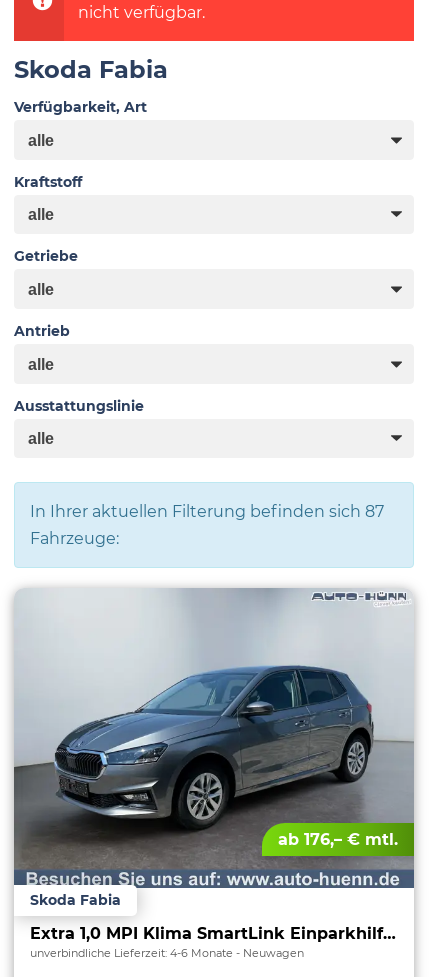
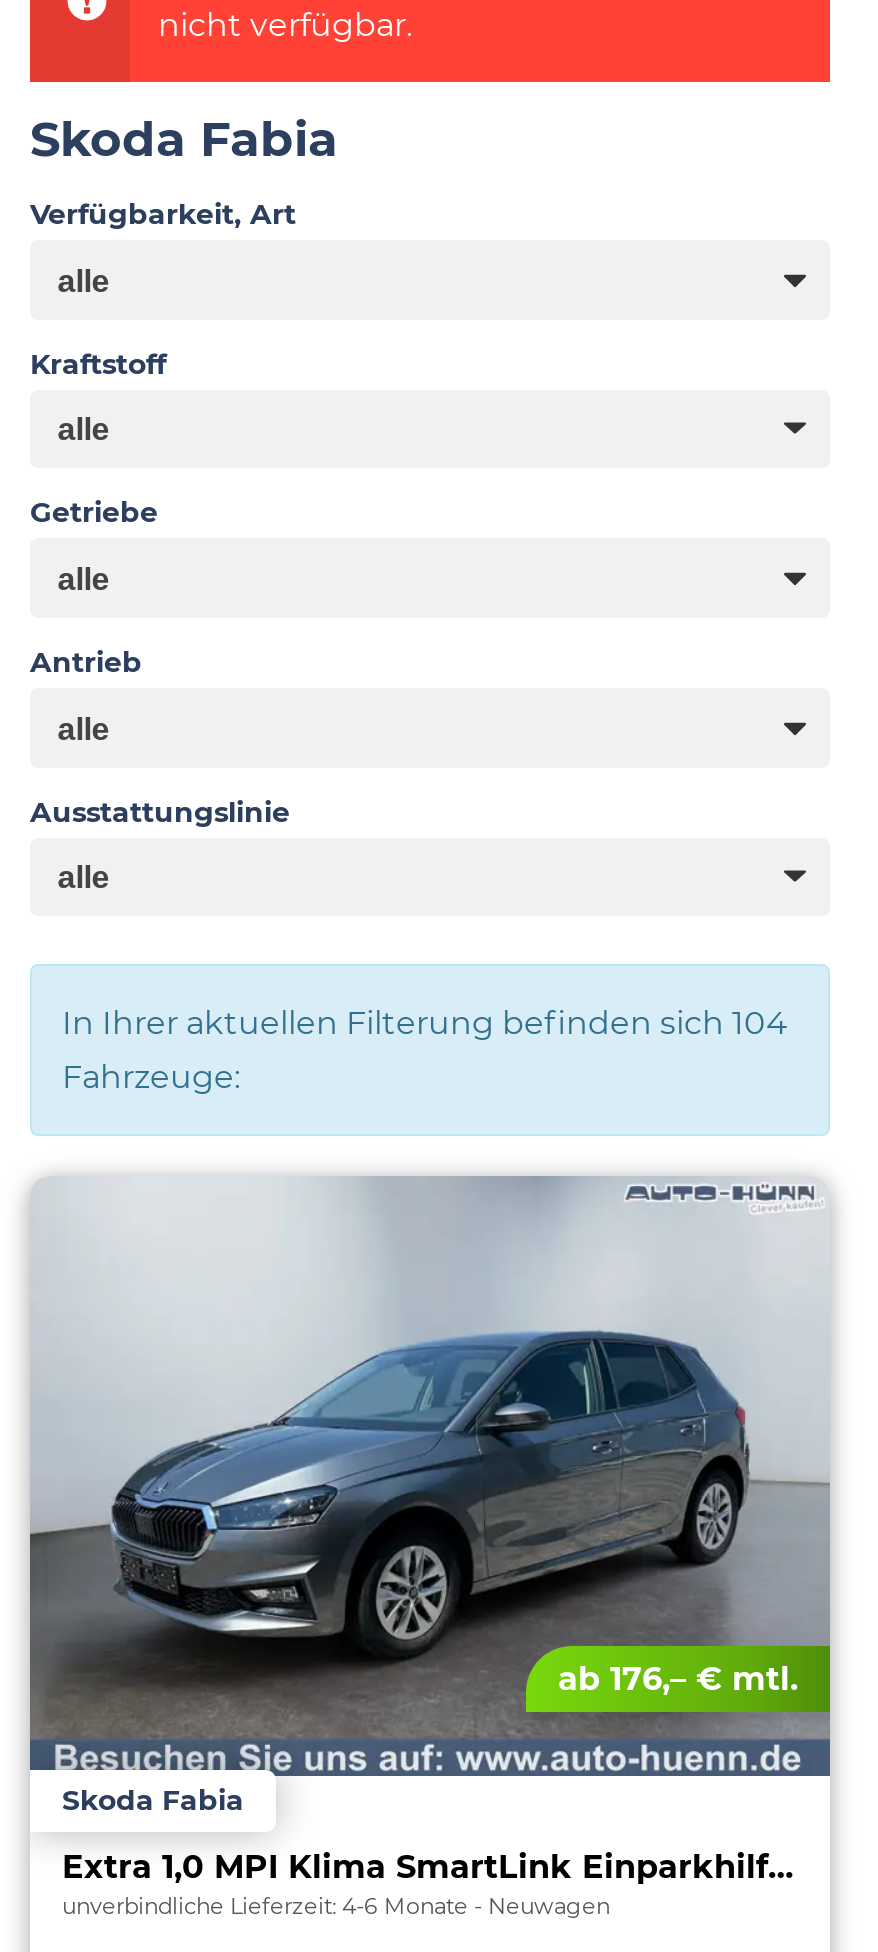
[30,502,384,521] In Ihrer aktuellen Filterung befinden sich 87 -> [62,1004,788,1042] In Ihrer aktuellen Filterung befinden sich 104

